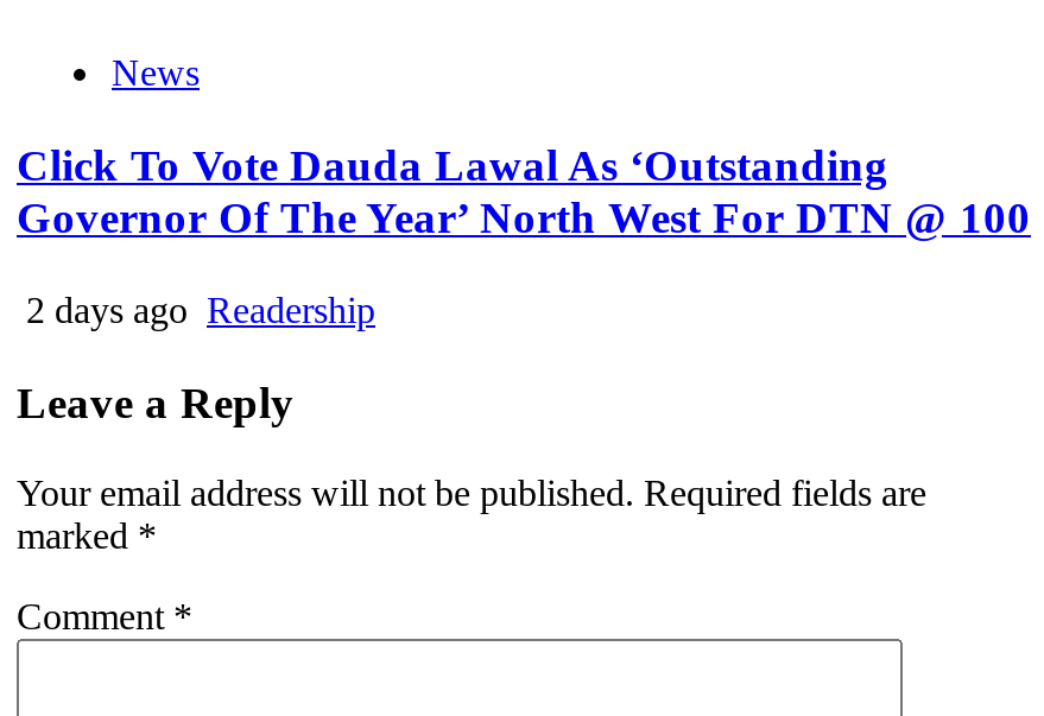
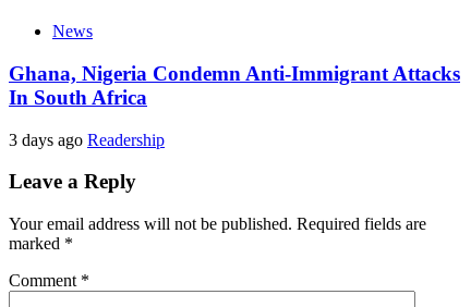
[17,140,1031,242] Click To Vote Dauda Lawal As ‘Outstanding | Governor Of The Year’ North West For DTN @ 100 -> [9,62,460,109] Ghana, Nigeria Condemn Anti-Immigrant Attacks | In South Africa
[17,289,375,329] 2 days ago Readership -> [9,130,165,149] 3 days ago Readership

